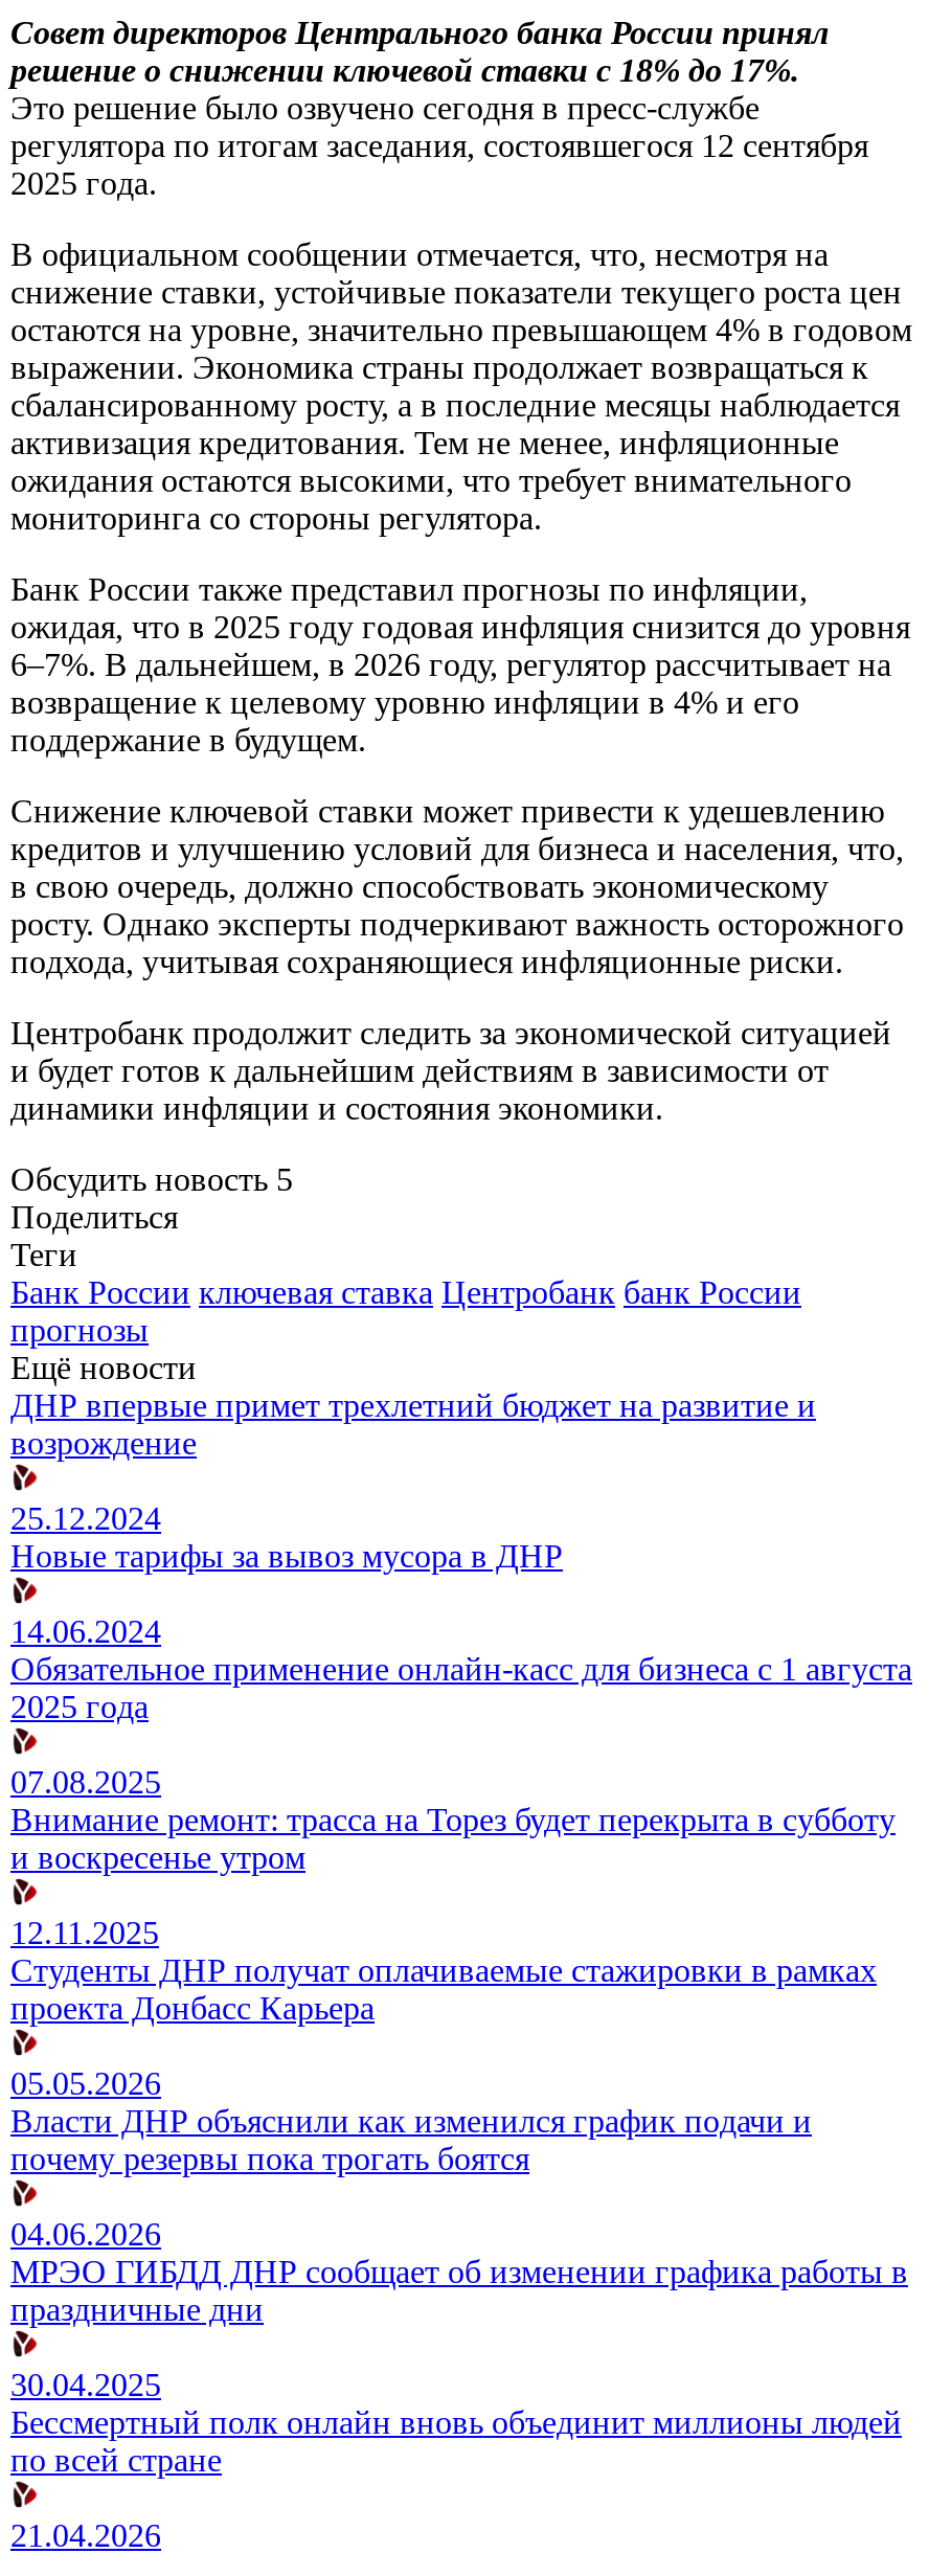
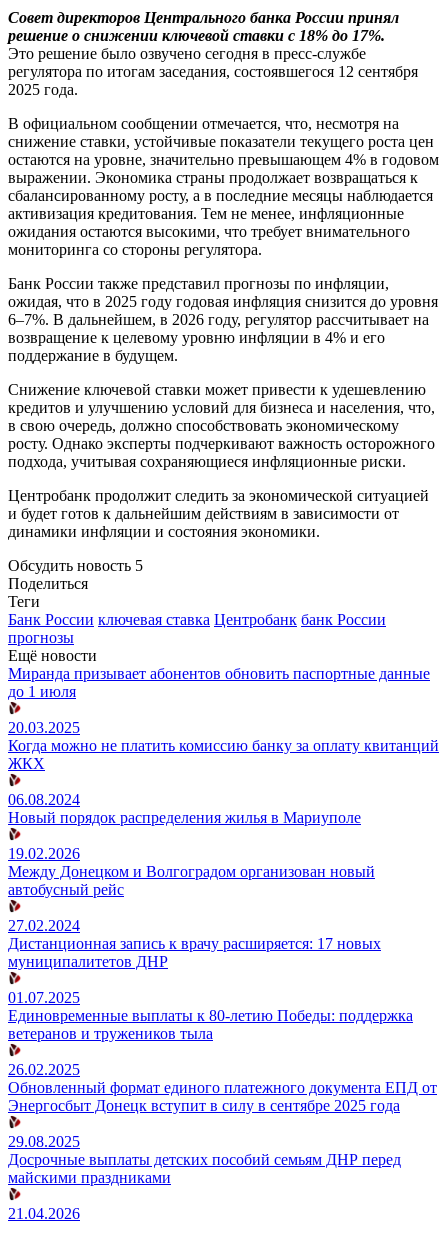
[10,1387,816,1460] ДНР впервые примет трехлетний бюджет на развитие и | возрождение -> [8,665,430,700] Миранда призывает абонентов обновить паспортные данные | до 1 июля
[10,1500,563,1573] 25.12.2024 | Новые тарифы за вывоз мусора в ДНР -> [8,719,439,772] 20.03.2025 | Когда можно не платить комиссию банку за оплату квитанций | ЖКХ
[10,1613,912,1724] 14.06.2024 | Обязательное применение онлайн-касс для бизнеса с 1 августа | 2025 года -> [8,791,361,826] 06.08.2024 | Новый порядок распределения жилья в Мариуполе
[10,1764,896,1875] 07.08.2025 | Внимание ремонт: трасса на Торез будет перекрыта в субботу | и воскресенье утром -> [8,845,375,898] 19.02.2026 | Между Донецком и Волгоградом организован новый | автобусный рейс
[10,1915,877,2025] 12.11.2025 | Студенты ДНР получат оплачиваемые стажировки в рамках | проекта Донбасс Карьера -> [8,917,381,970] 27.02.2024 | Дистанционная запись к врачу расширяется: 17 новых | муниципалитетов ДНР
[10,2065,812,2176] 05.05.2026 | Власти ДНР объяснили как изменился график подачи и | почему резервы пока трогать боятся -> [8,989,413,1042] 01.07.2025 | Единовременные выплаты к 80-летию Победы: поддержка | ветеранов и тружеников тыла
[10,2216,908,2327] 04.06.2026 | МРЭО ГИБДД ДНР сообщает об изменении графика работы в | праздничные дни -> [8,1061,437,1114] 26.02.2025 | Обновленный формат единого платежного документа ЕПД от | Энергосбыт Донецк вступит в силу в сентябре 2025 года
[10,2367,902,2477] 30.04.2025 | Бессмертный полк онлайн вновь объединит миллионы людей | по всей стране -> [8,1133,401,1186] 29.08.2025 | Досрочные выплаты детских пособий семьям ДНР перед | майскими праздниками

